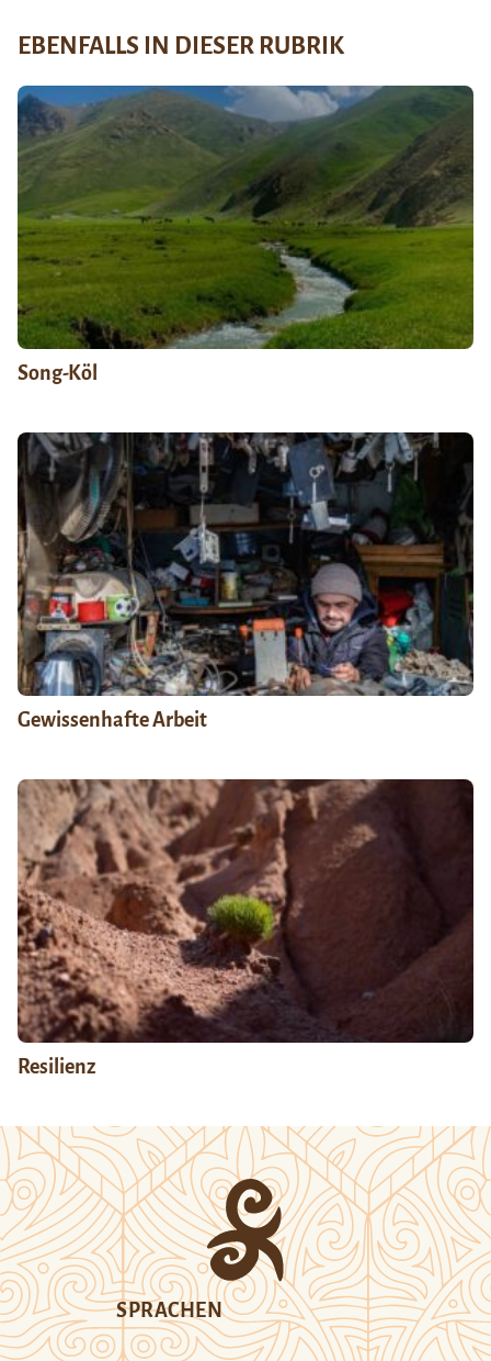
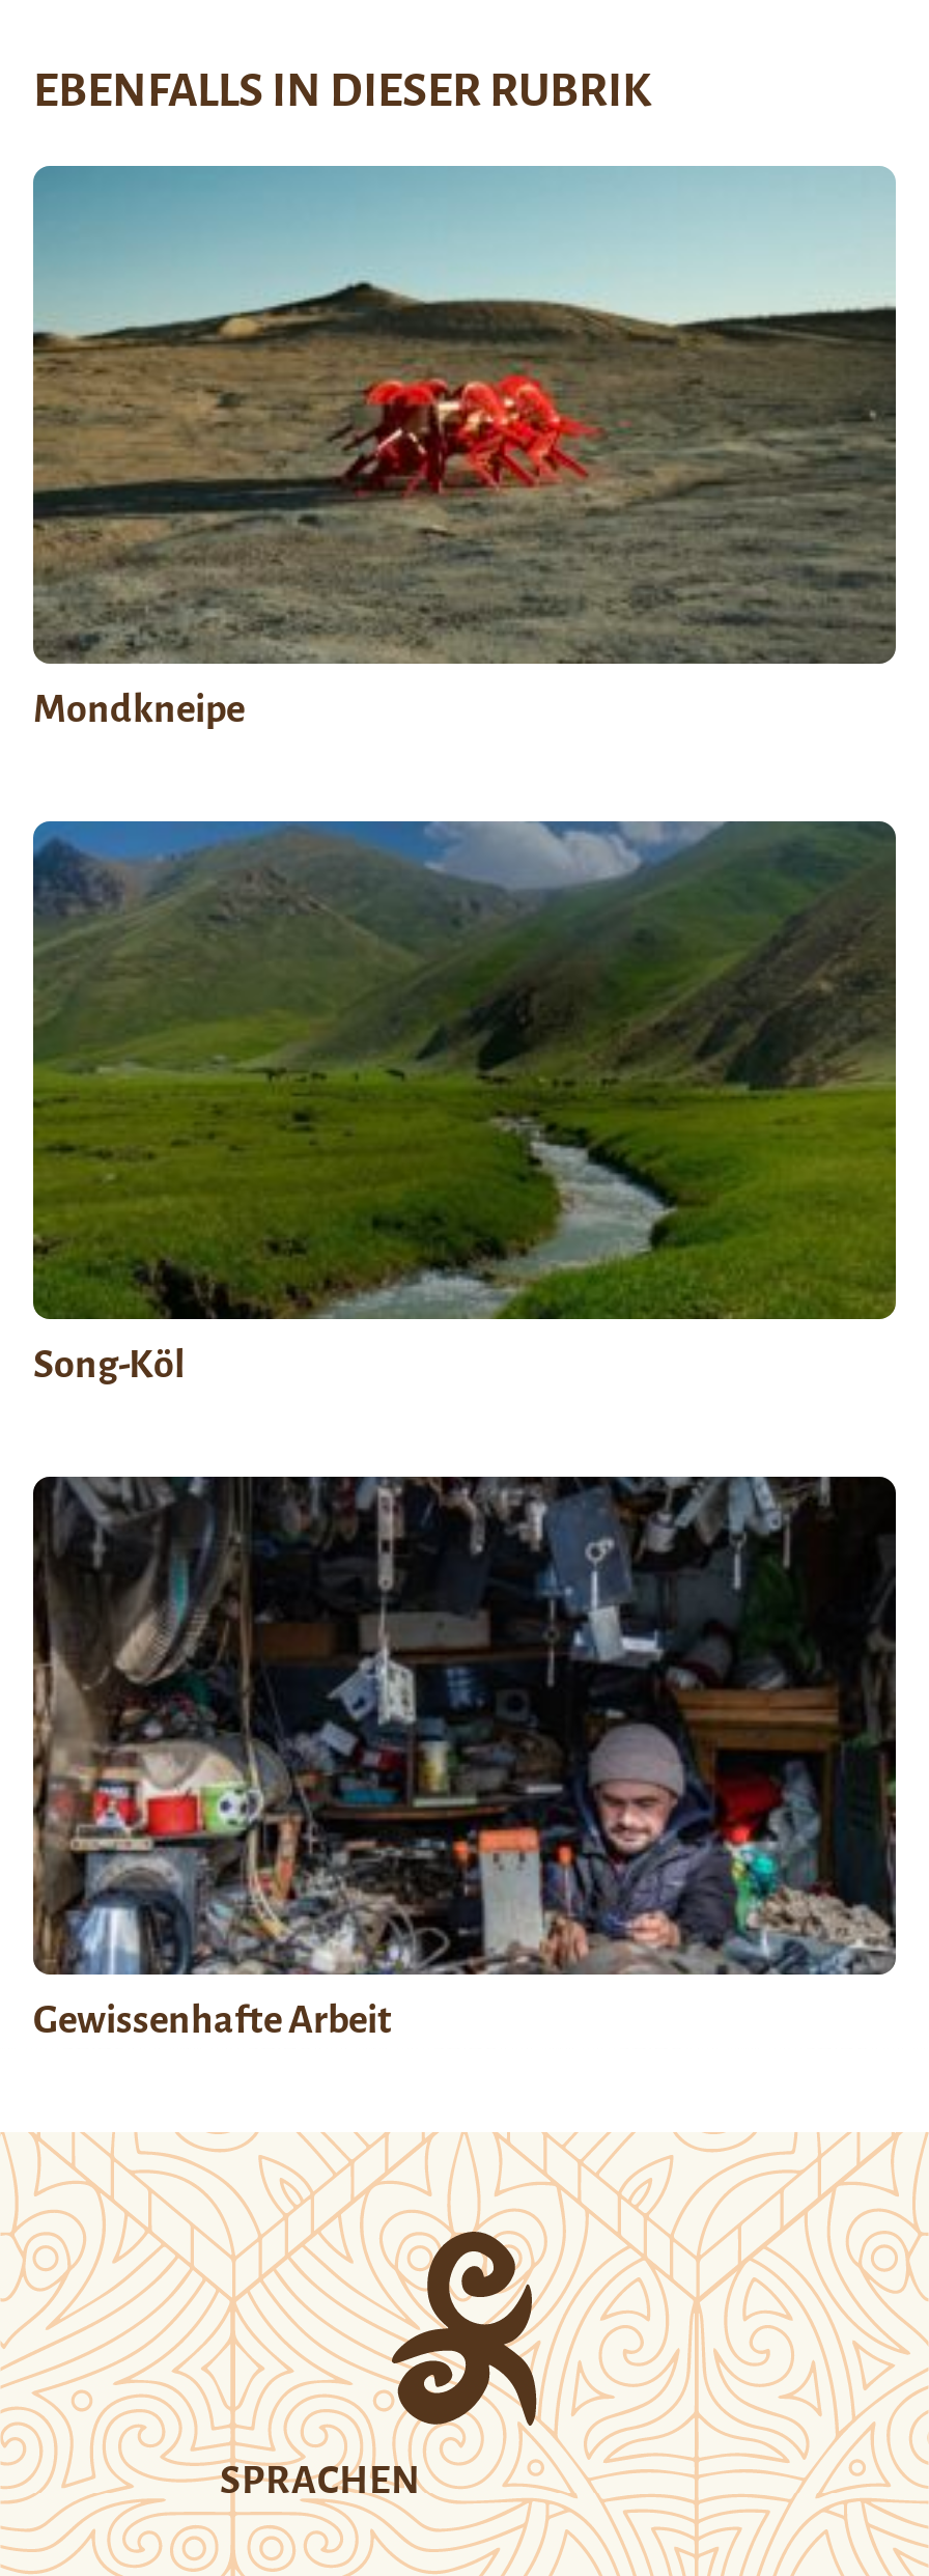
none -> [31,166,896,730] [image] | Mondkneipe
moved [15,85,475,731] -> [29,819,898,2041]: [image] | Song-Köl | Gewissenhafte Arbeit
[16,778,473,1078] [image] | Resilienz -> none

